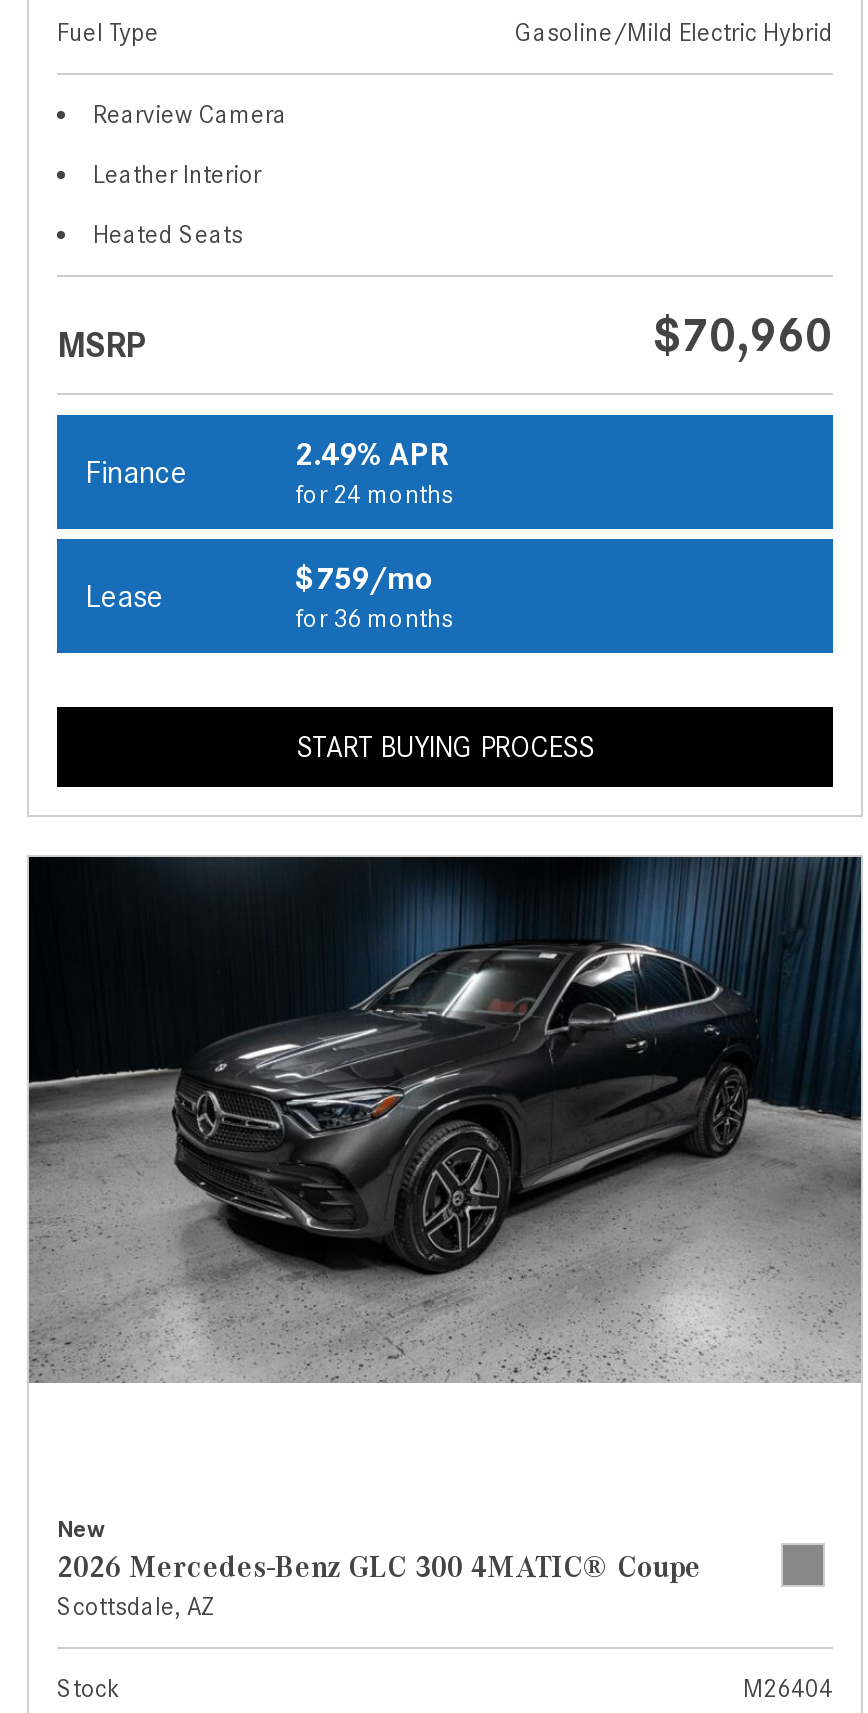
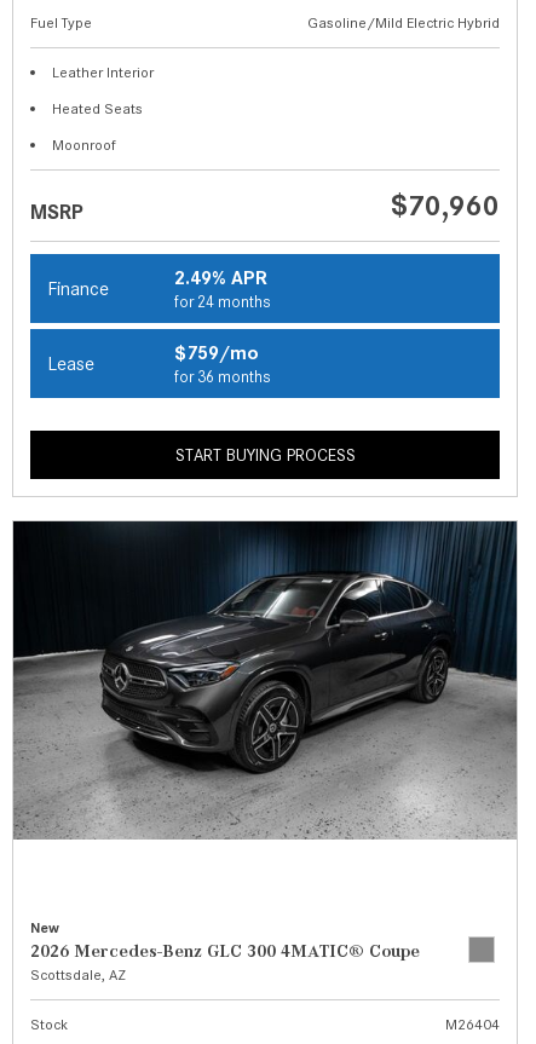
[93,99,287,129] Rearview Camera -> none
moved [93,159,261,249] -> [52,63,154,117]: Leather Interior | Heated Seats
none -> [52,135,116,154] Moonroof

